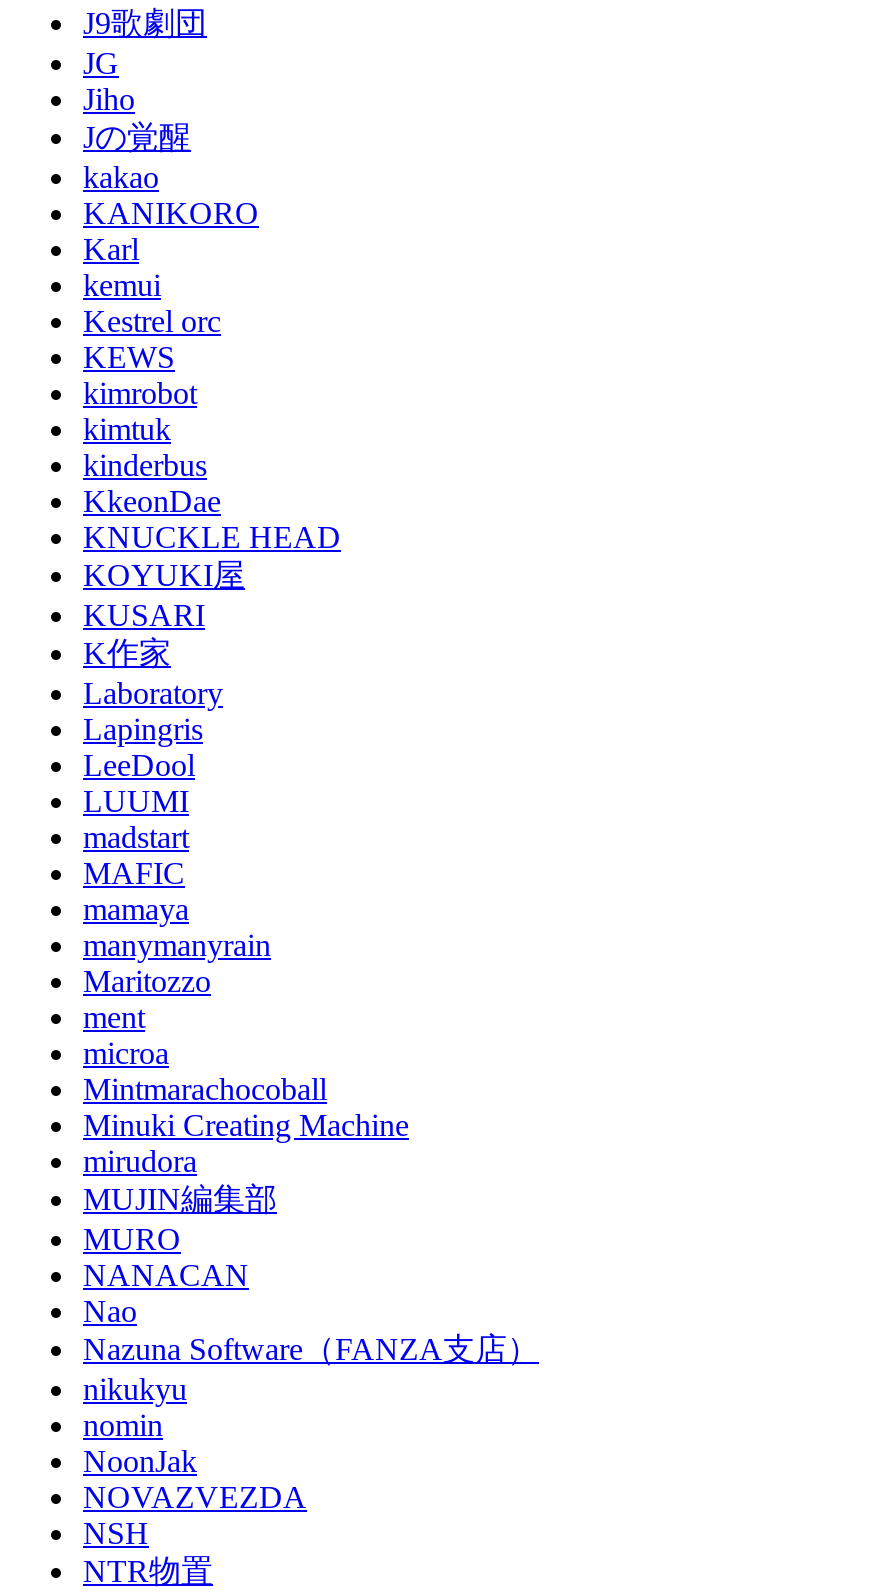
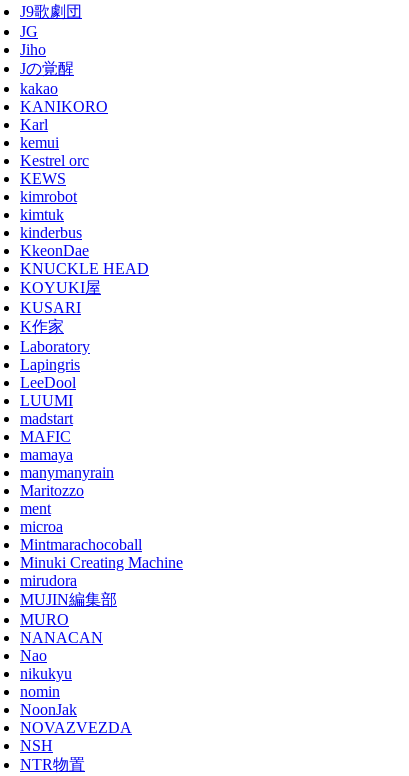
[83,1332,539,1366] Nazuna Software（FANZA支店） -> none

